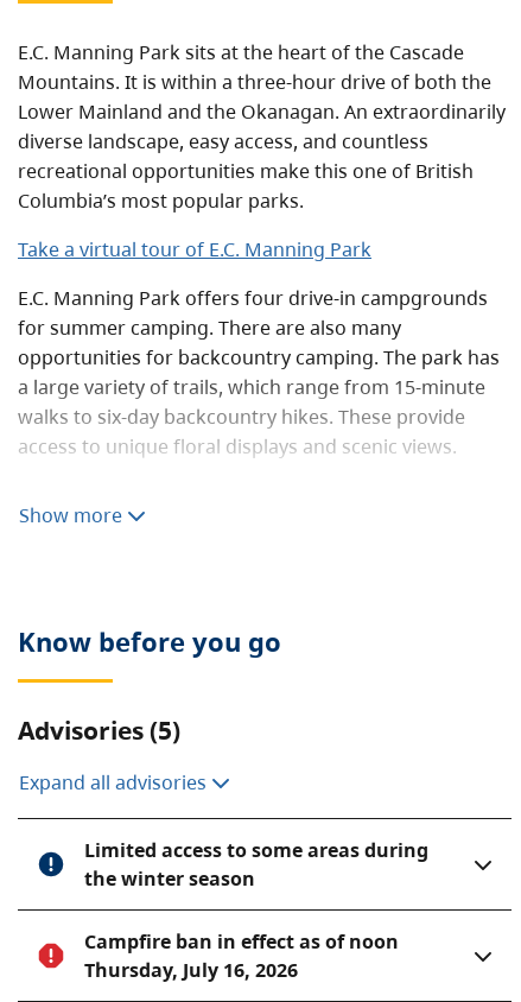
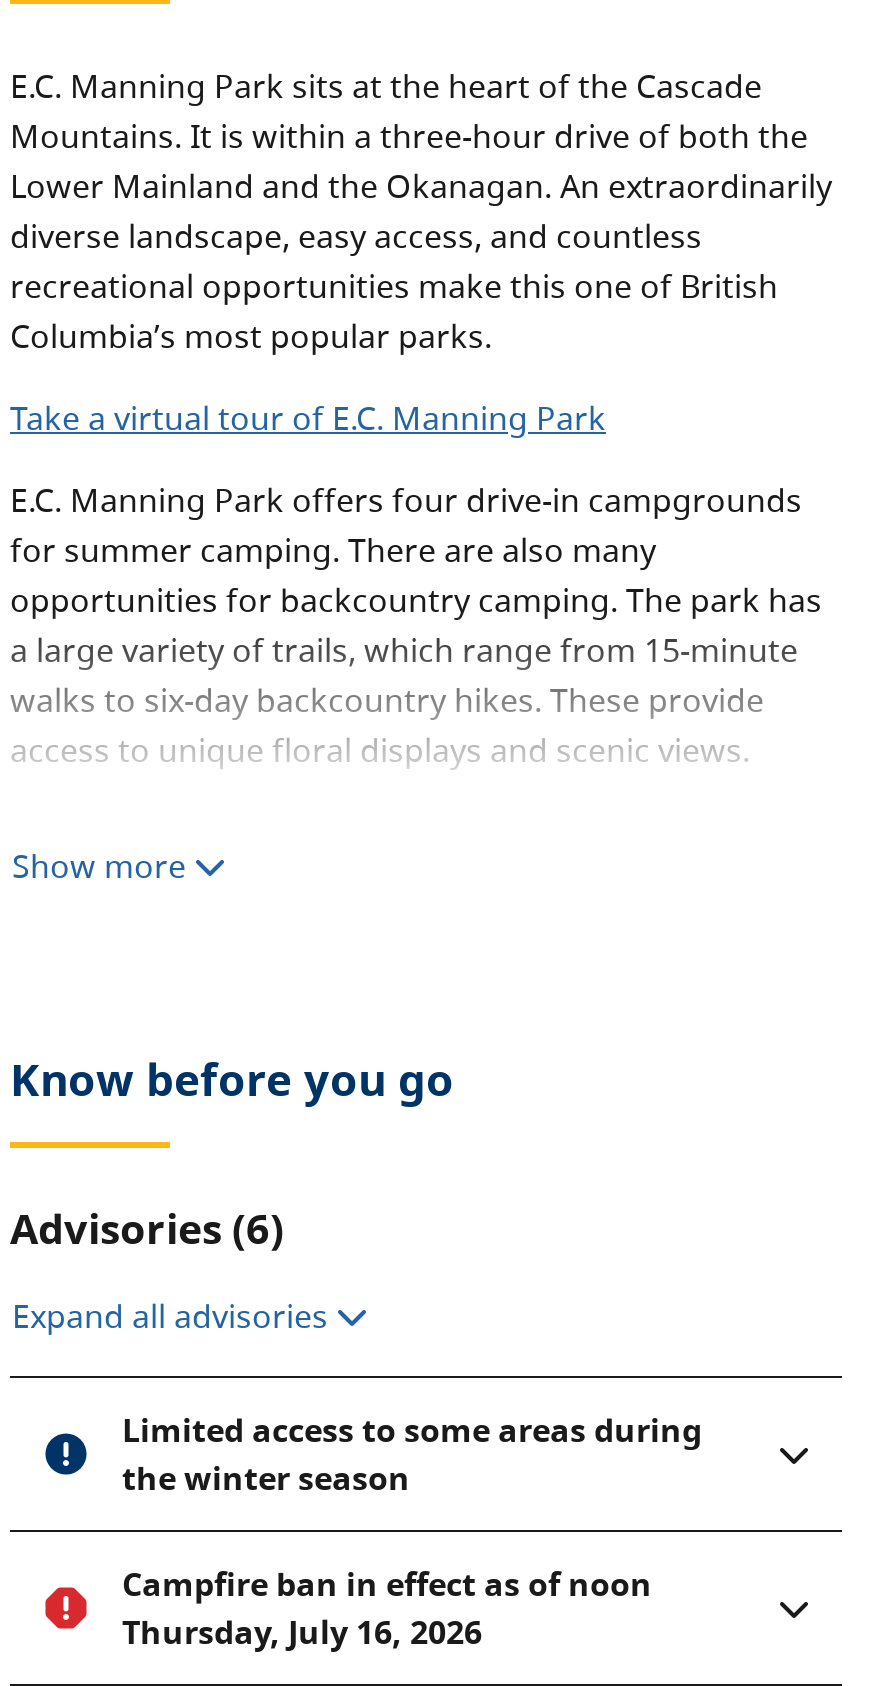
[18,714,180,747] Advisories (5) -> [10,1200,284,1256] Advisories (6)

